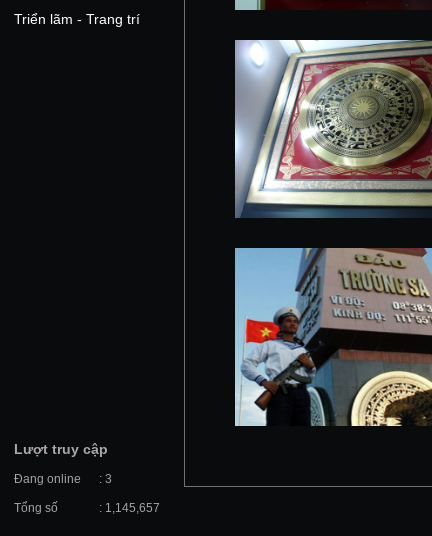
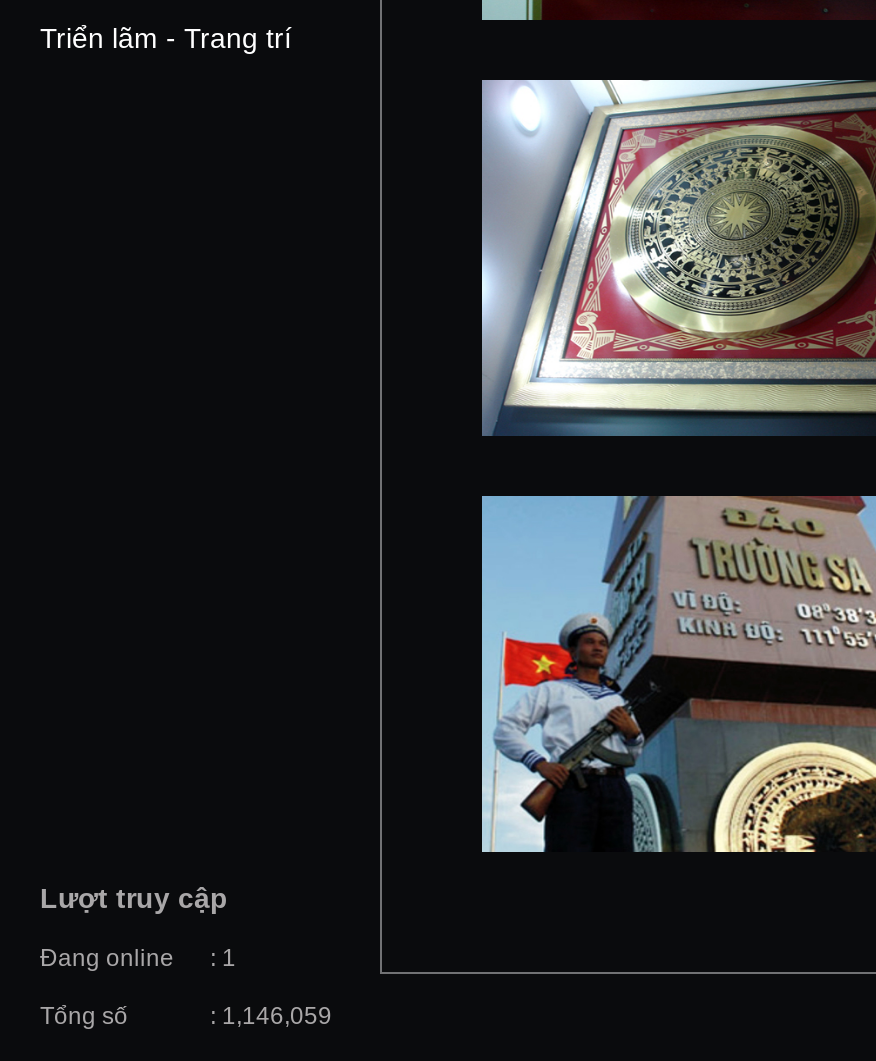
[14,472,112,486] Đang online : 3 -> [40,944,236,972] Đang online : 1
[99,501,160,515] : 1,145,657 -> [210,1002,332,1030] : 1,146,059

